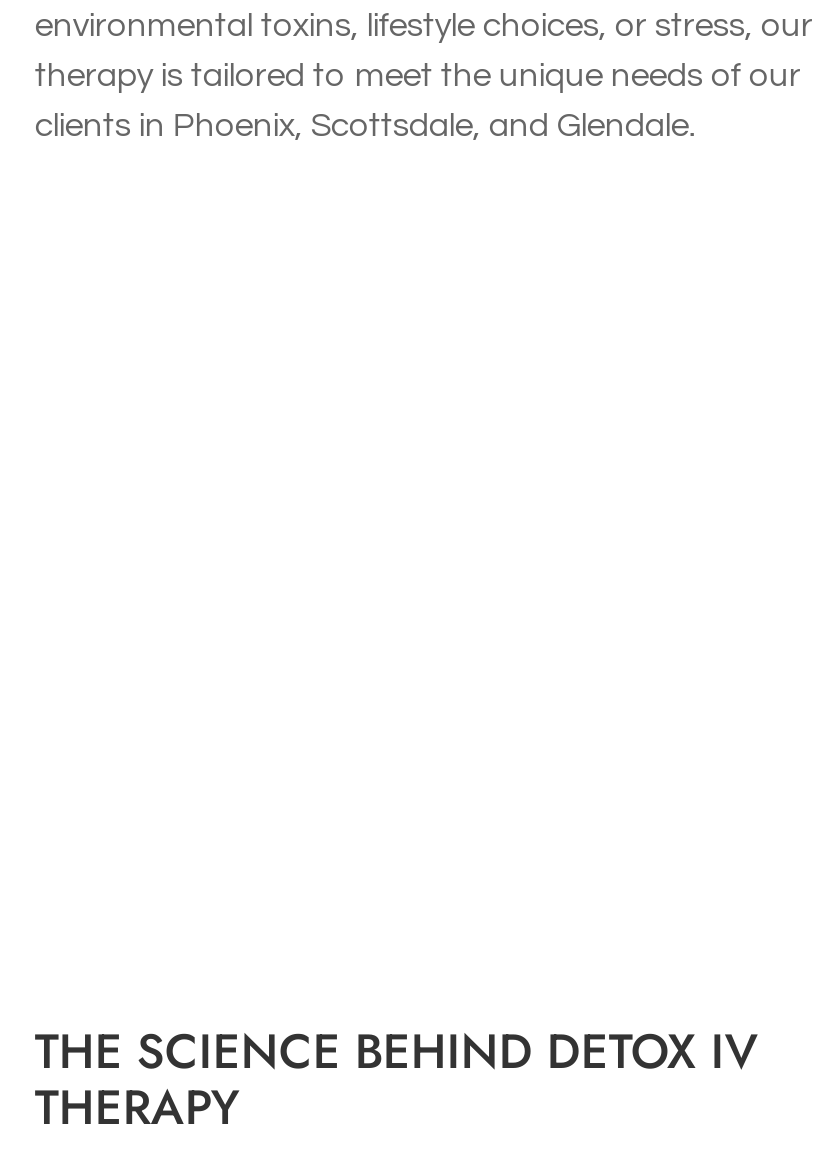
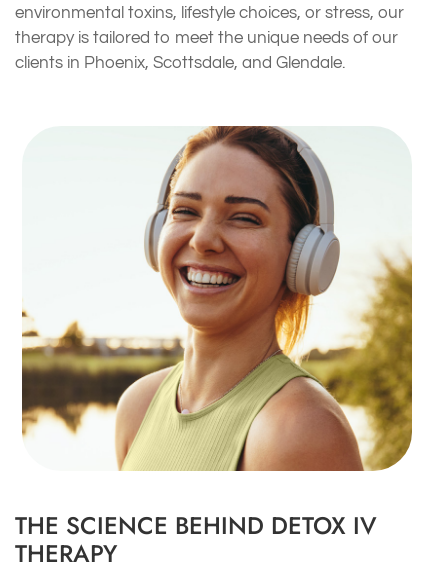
none -> [21,125,413,472] [image]

